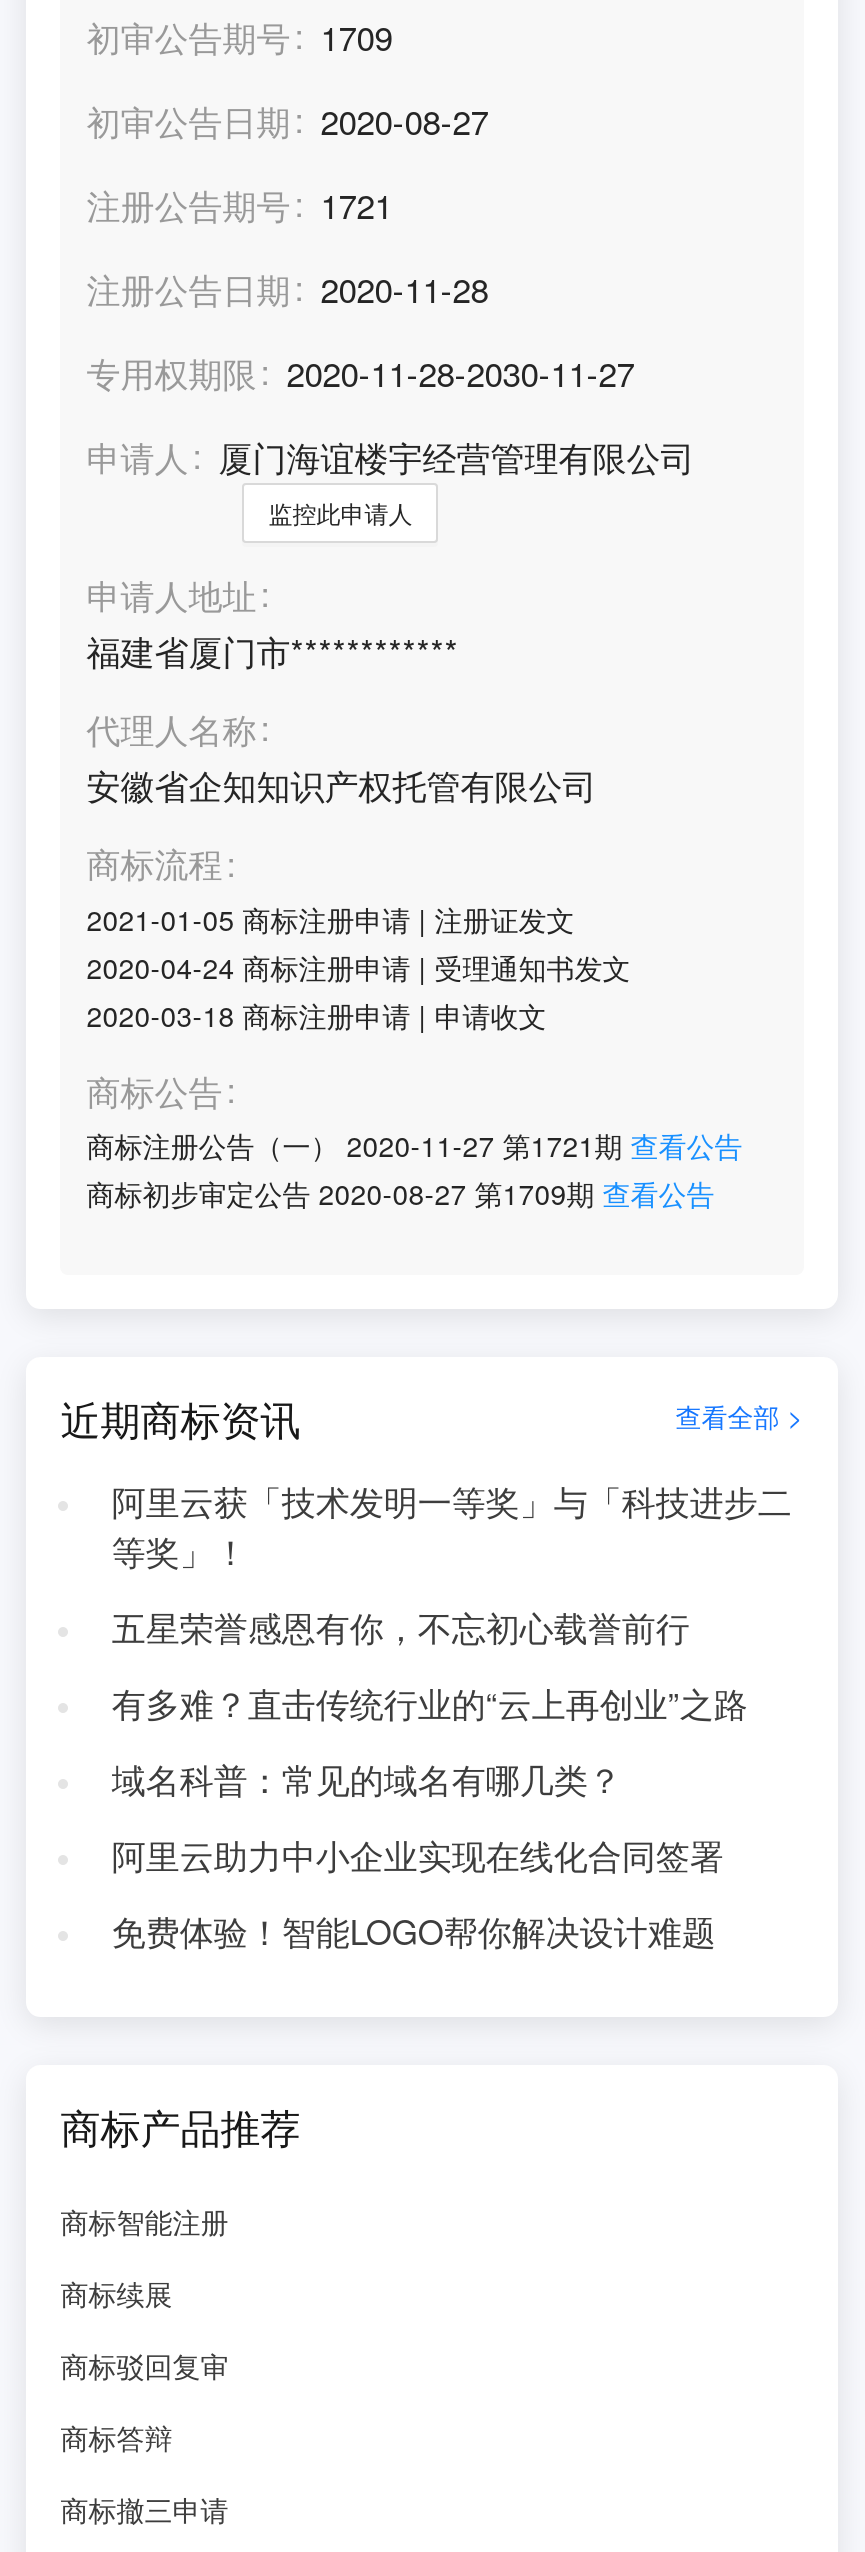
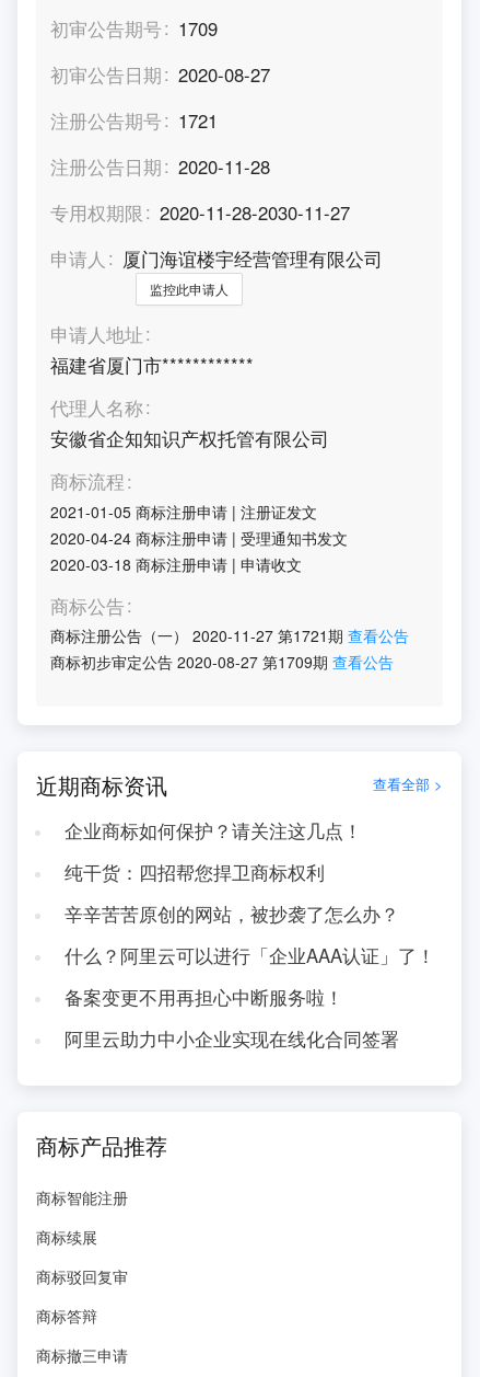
[112,1477,792,1803] 阿里云获「技术发明一等奖」与「科技进步二 | 等奖」！ | 五星荣誉感恩有你，不忘初心载誉前行 | 有多难？直击传统行业的“云上再创业”之路 | 域名科普：常见的域名有哪几类？ -> [64,817,435,1010] 企业商标如何保护？请关注这几点！ | 纯干货：四招帮您捍卫商标权利 | 辛辛苦苦原创的网站，被抄袭了怎么办？ | 什么？阿里云可以进行「企业AAA认证」了！ | 备案变更不用再担心中断服务啦！
[112,1907,716,1955] 免费体验！智能LOGO帮你解决设计难题 -> none

